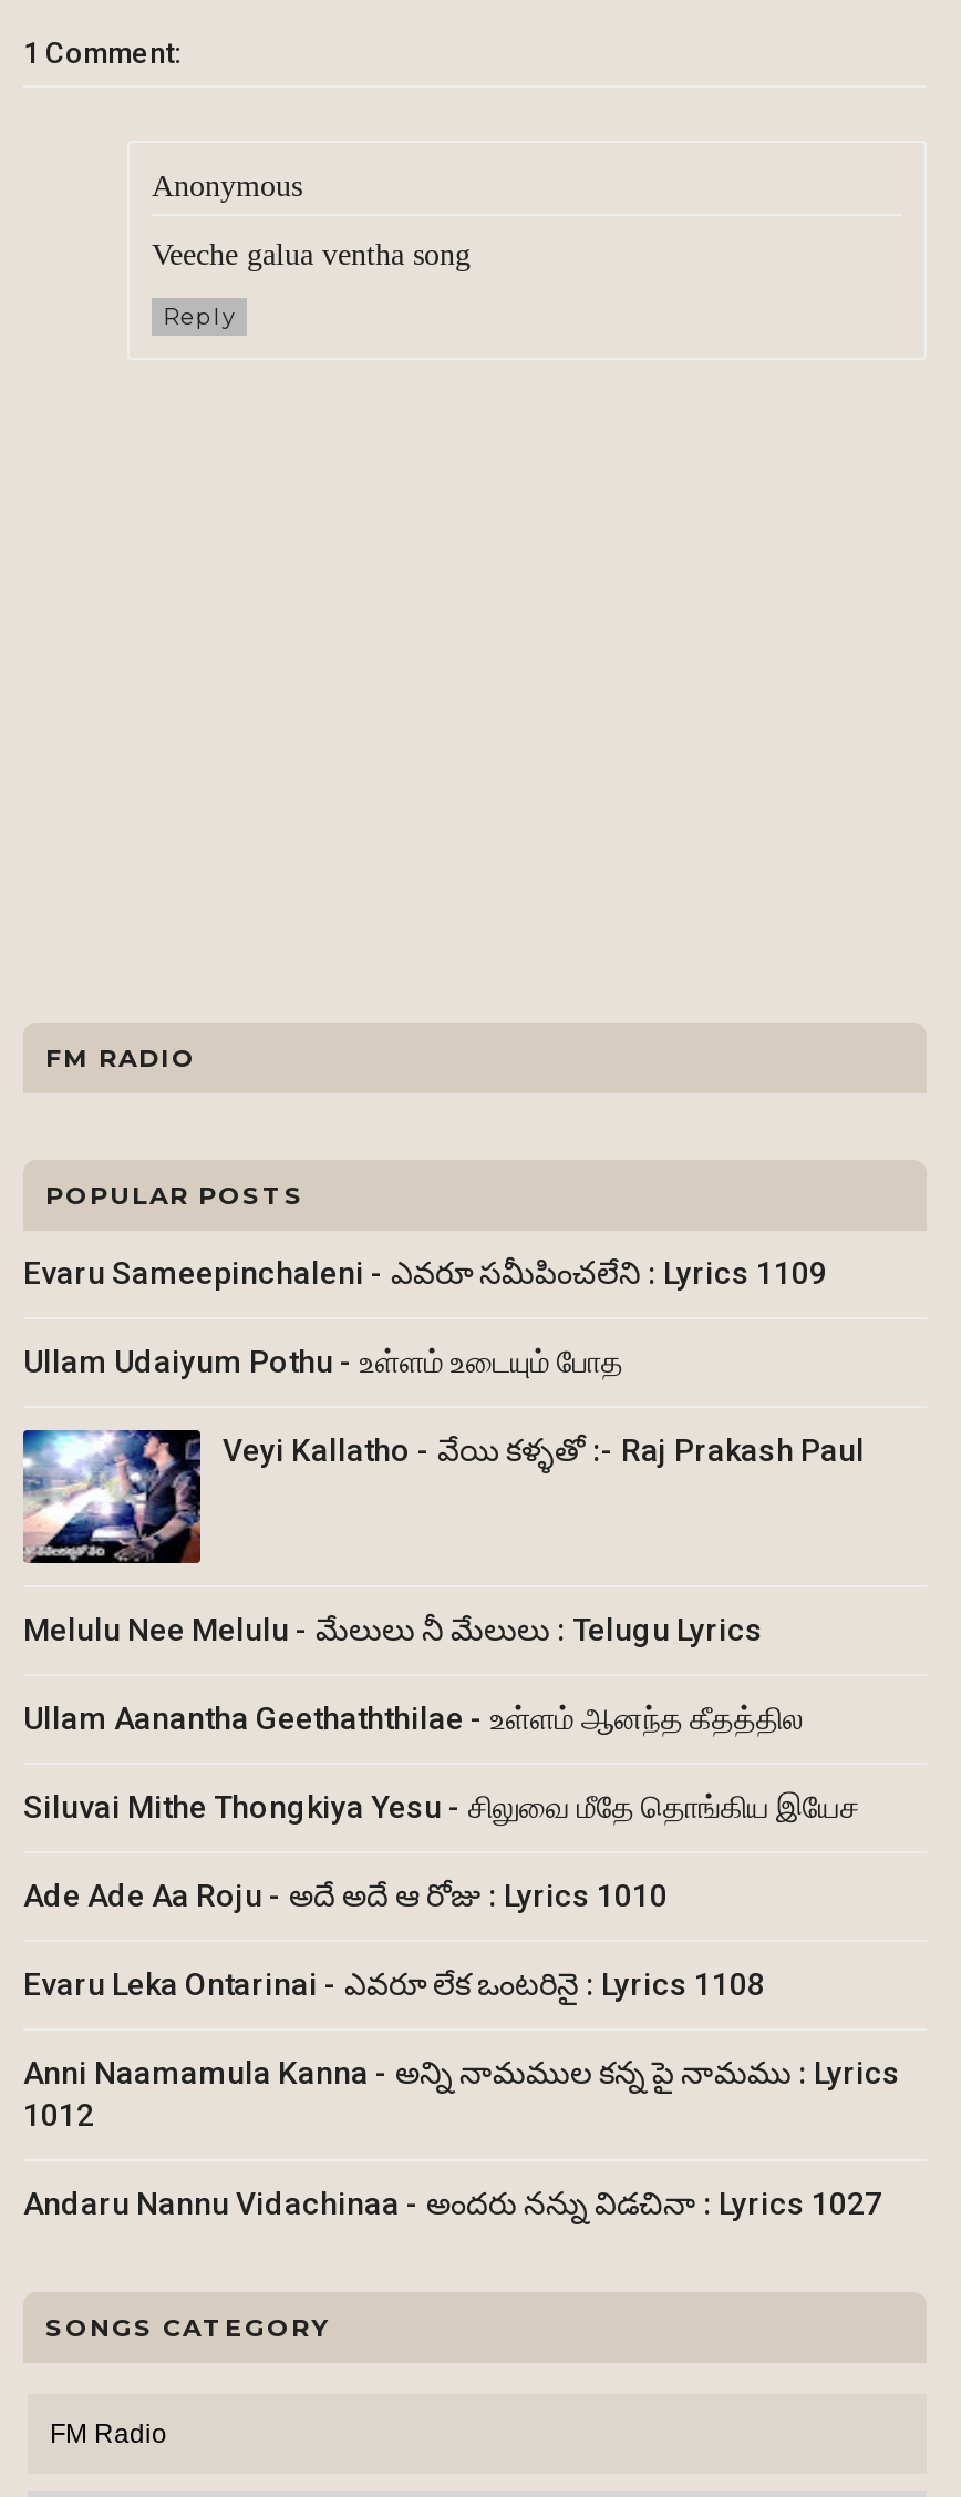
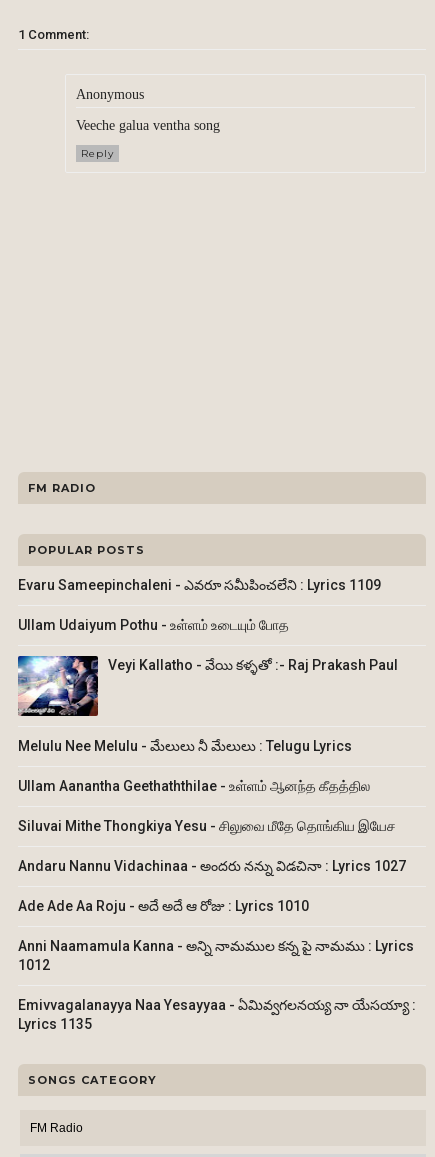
moved [23,1878,668,1913] -> [18,898,309,914]: Ade Ade Aa Roju - అదే అదే ఆ రోజు : Lyrics 1010
[23,1966,765,2002] Evaru Leka Ontarinai - ఎవరూ లేక ఒంటరినై : Lyrics 1108 -> none
none -> [18,997,416,1032] Emivvagalanayya Naa Yesayyaa - ఏమివ్వగలనయ్య నా యేసయ్యా : | Lyrics 1135
moved [23,2186,882,2221] -> [18,858,406,874]: Andaru Nannu Vidachinaa - అందరు నన్ను విడచినా : Lyrics 1027

